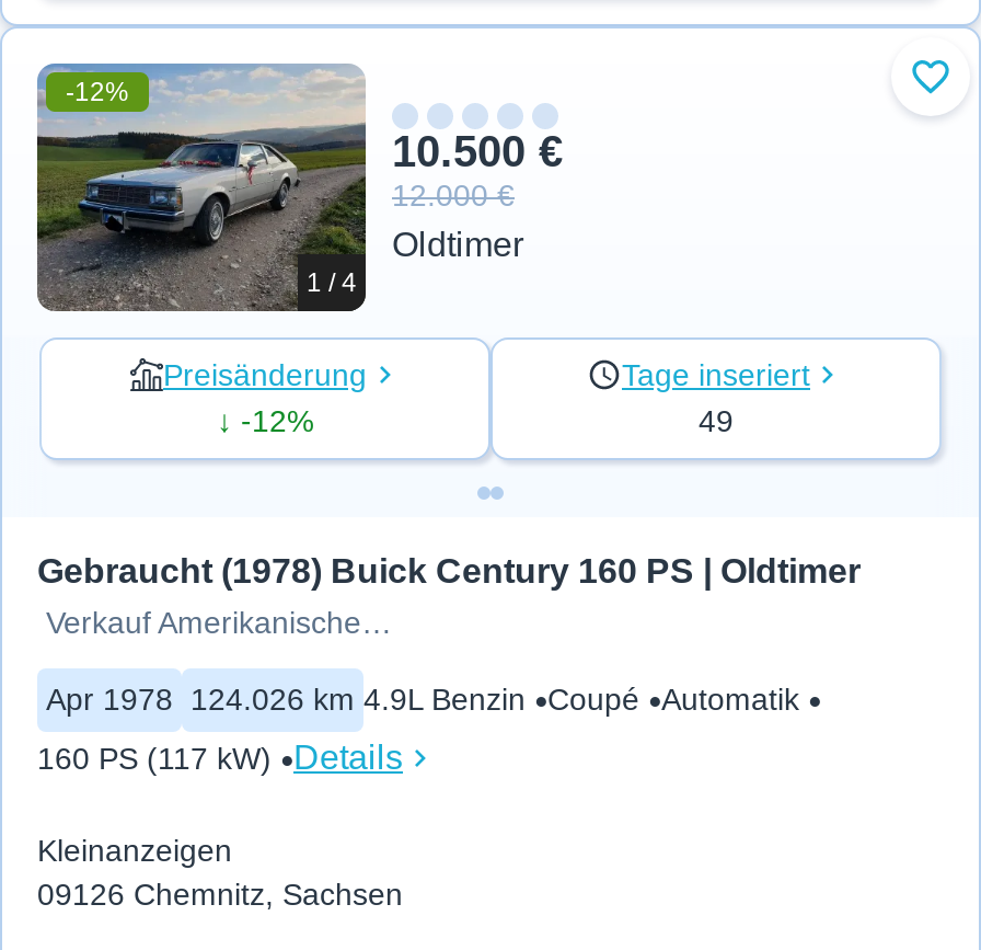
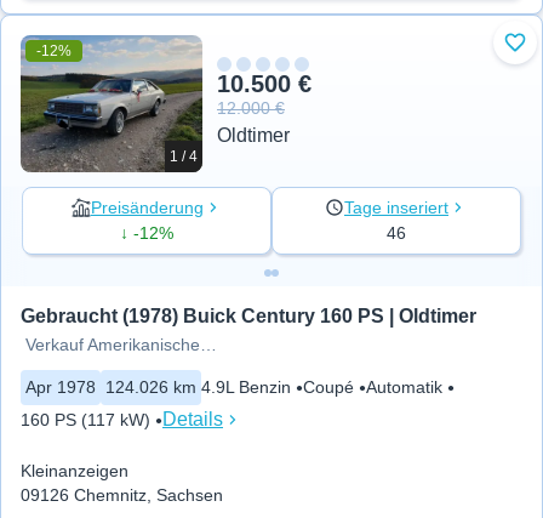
[699,402,734,437] 49 -> [387,223,406,242] 46

